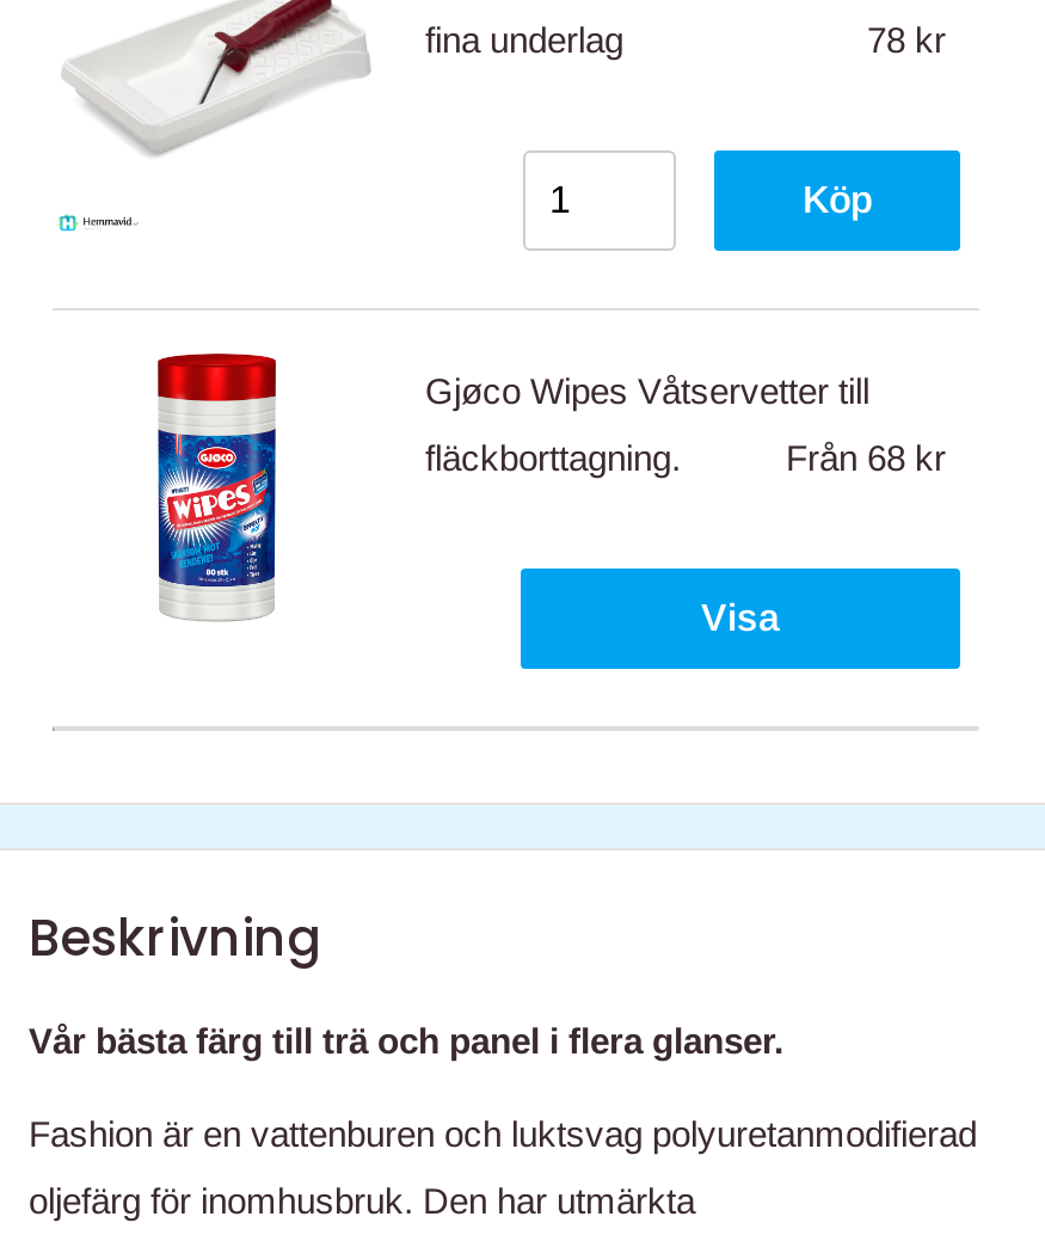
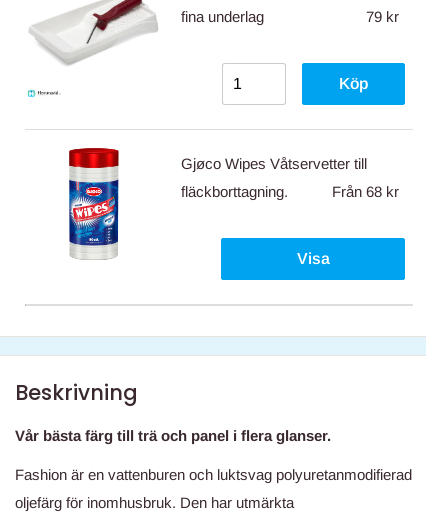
[867,19,946,60] 78 kr -> [366,8,399,25] 79 kr

